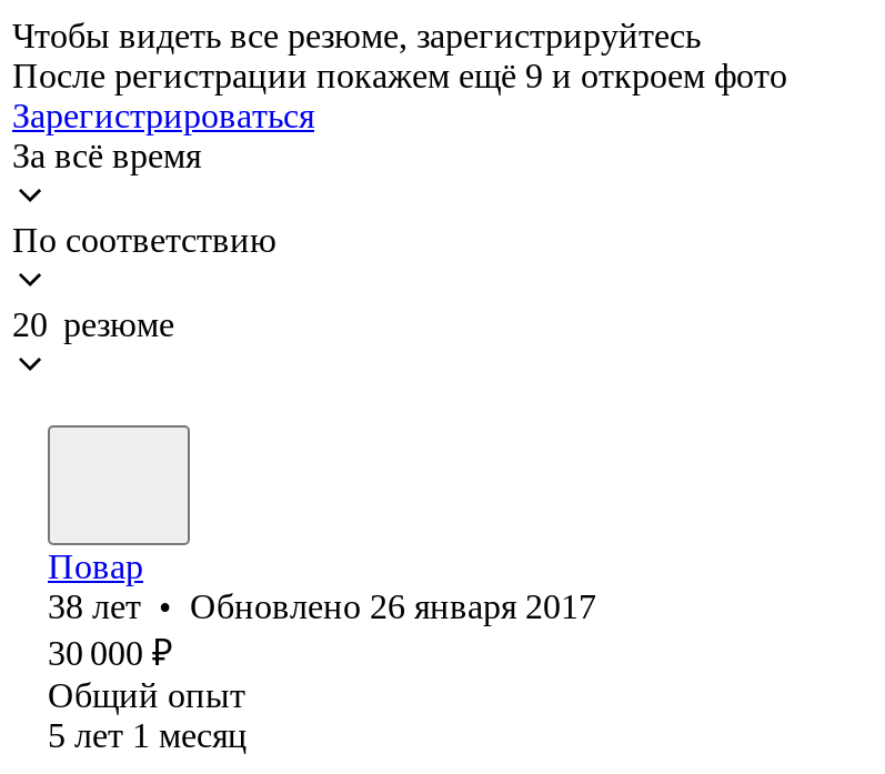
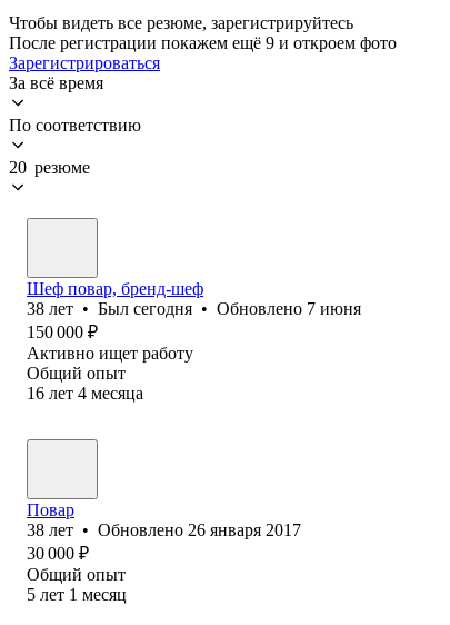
none -> [27,279,361,402] Шеф повар, бренд-шеф | 38 лет • Был сегодня • Обновлено 7 июня | 150 000 ₽ | Активно ищет работу | Общий опыт | 16 лет 4 месяца

